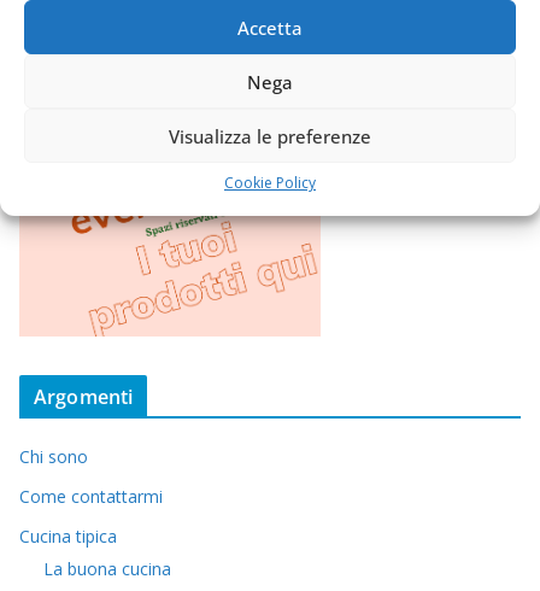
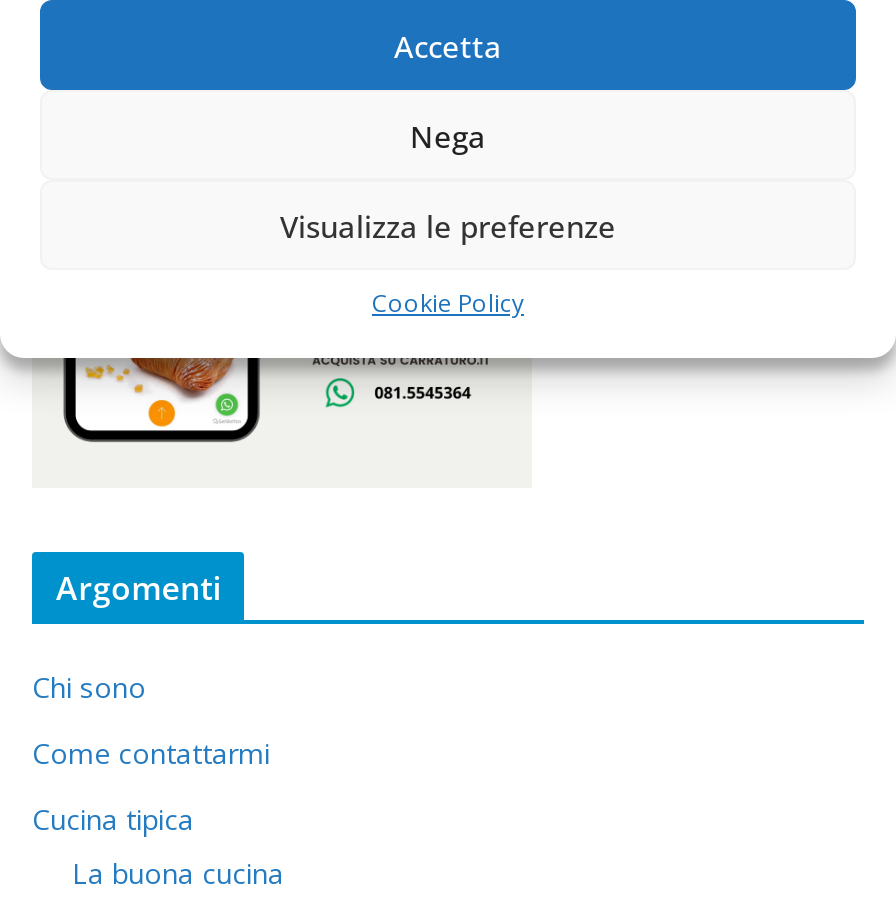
[37,215,319,337] [image] -> [60,358,490,458] [image]

